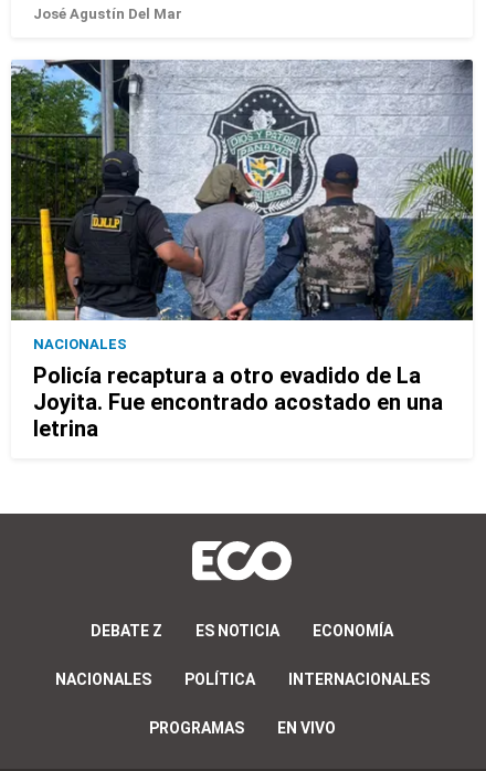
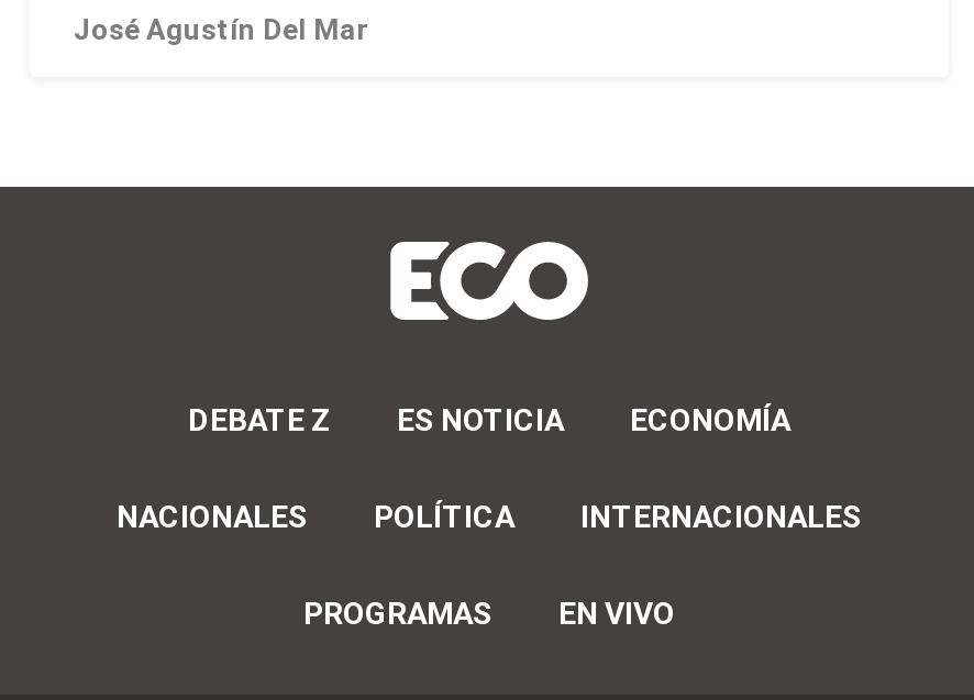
[10,59,474,441] [image] | NACIONALES | Policía recaptura a otro evadido de La | Joyita. Fue encontrado acostado en una | letrina -> none

